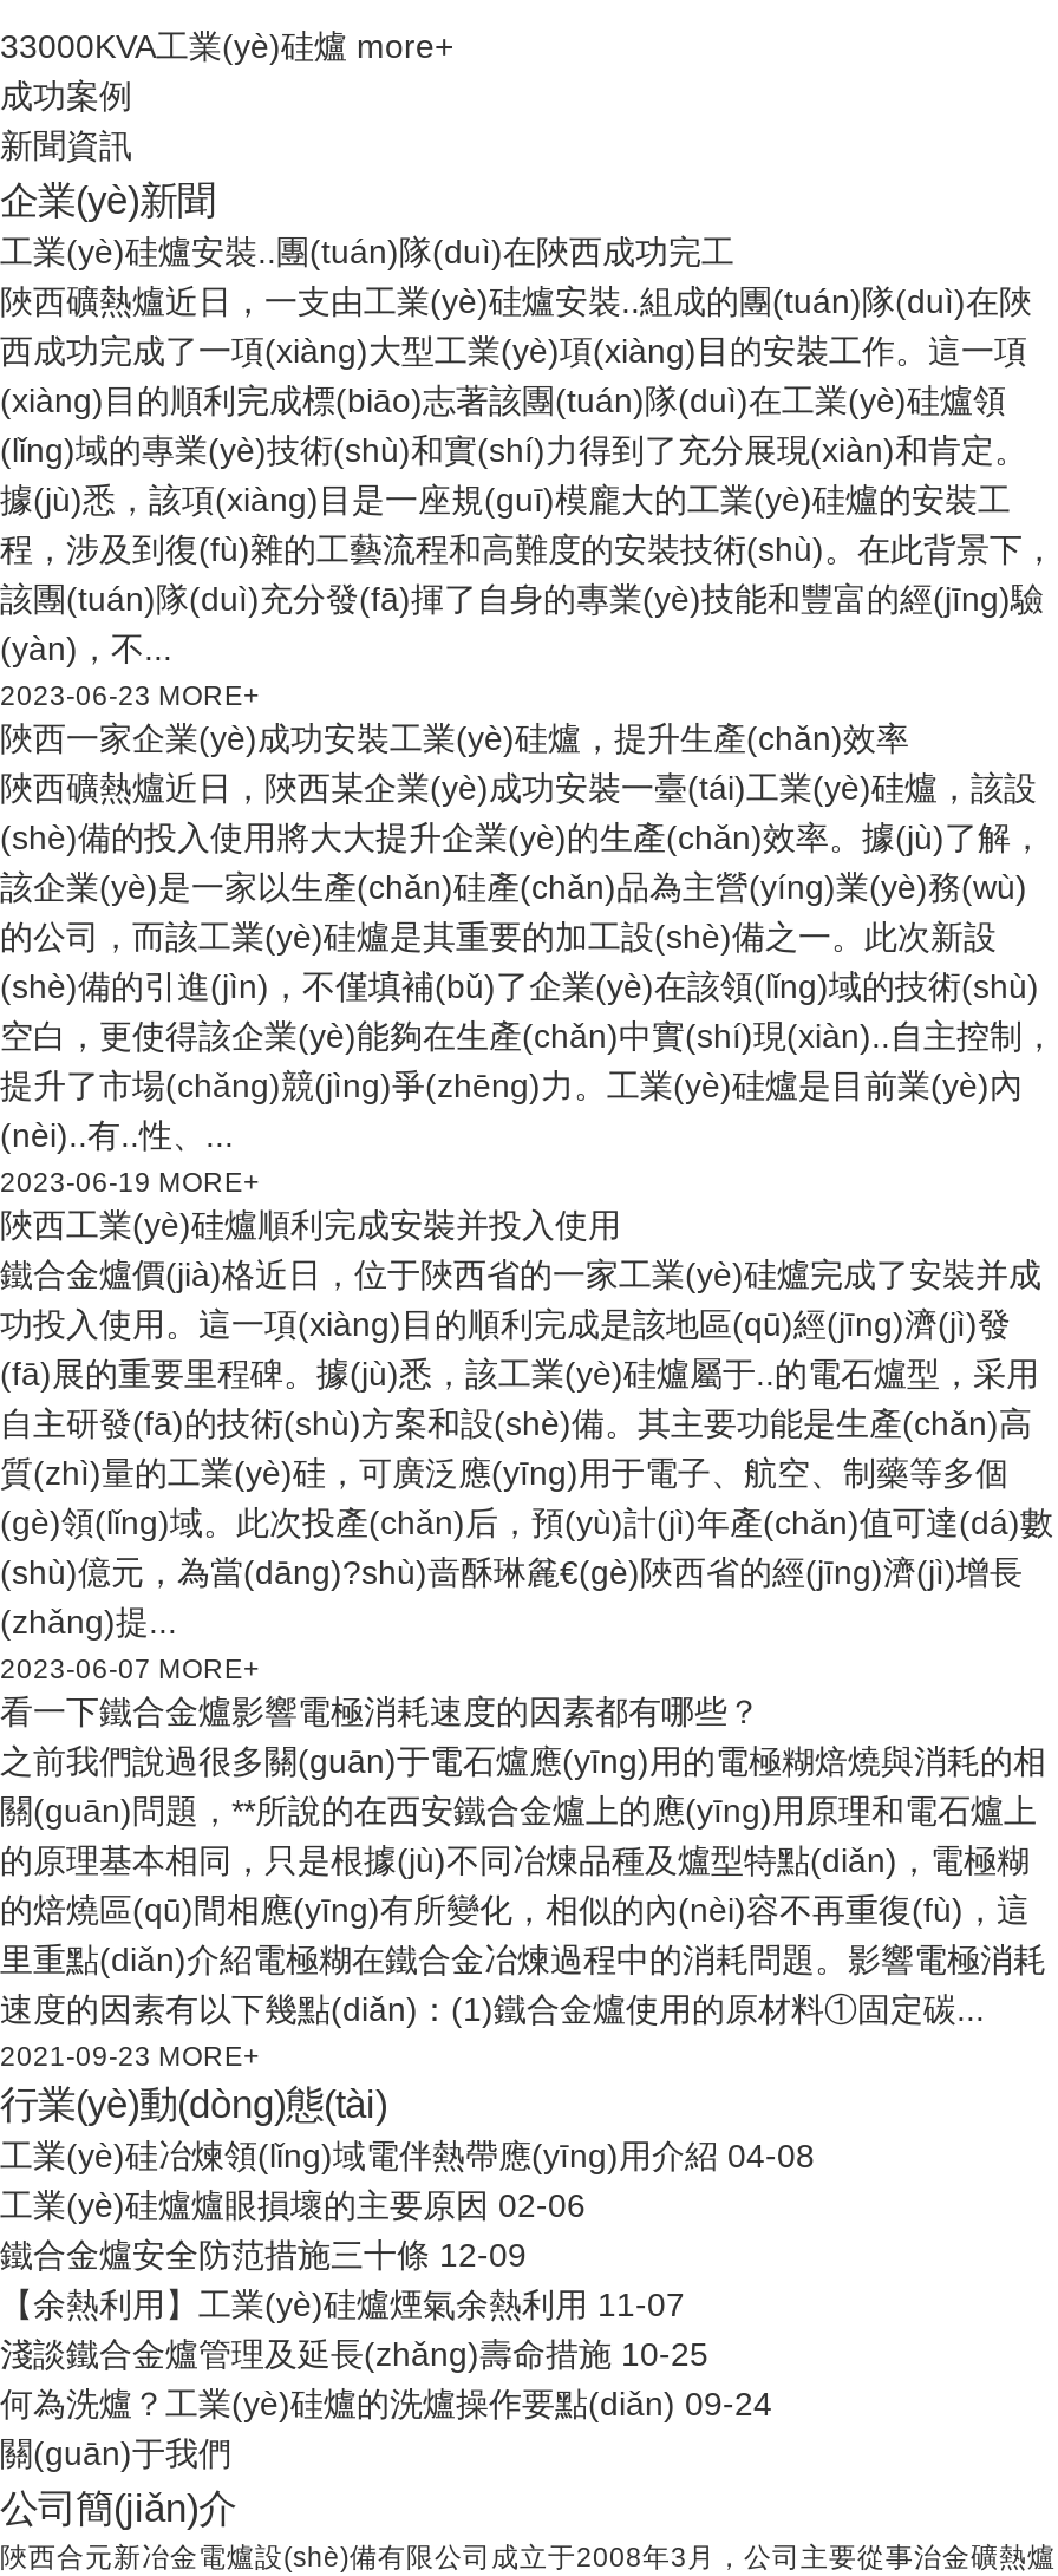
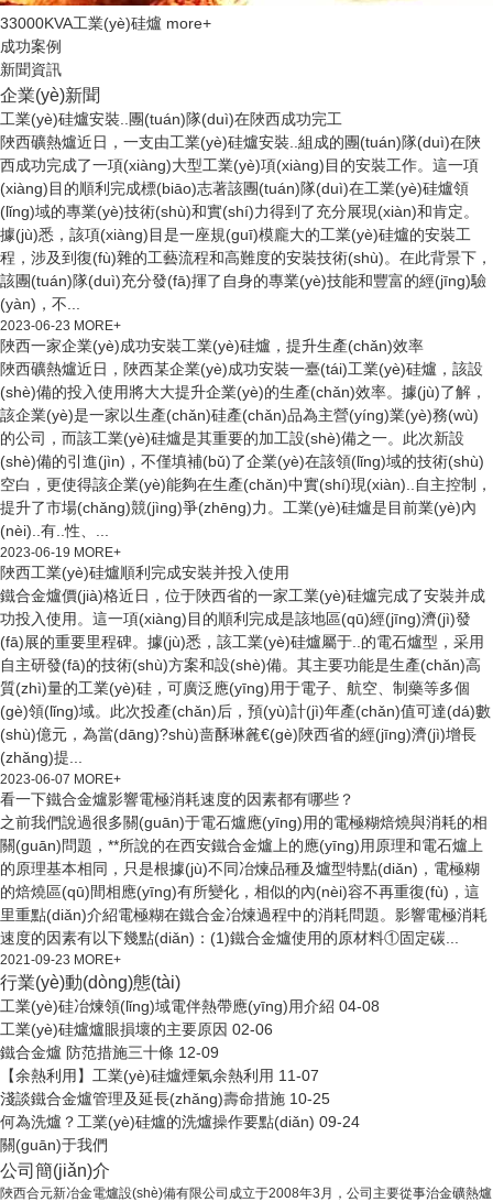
[0,2236,527,2274] 鐵合金爐安全防范措施三十條 12-09 -> [0,1043,219,1061] 鐵合金爐 防范措施三十條 12-09

